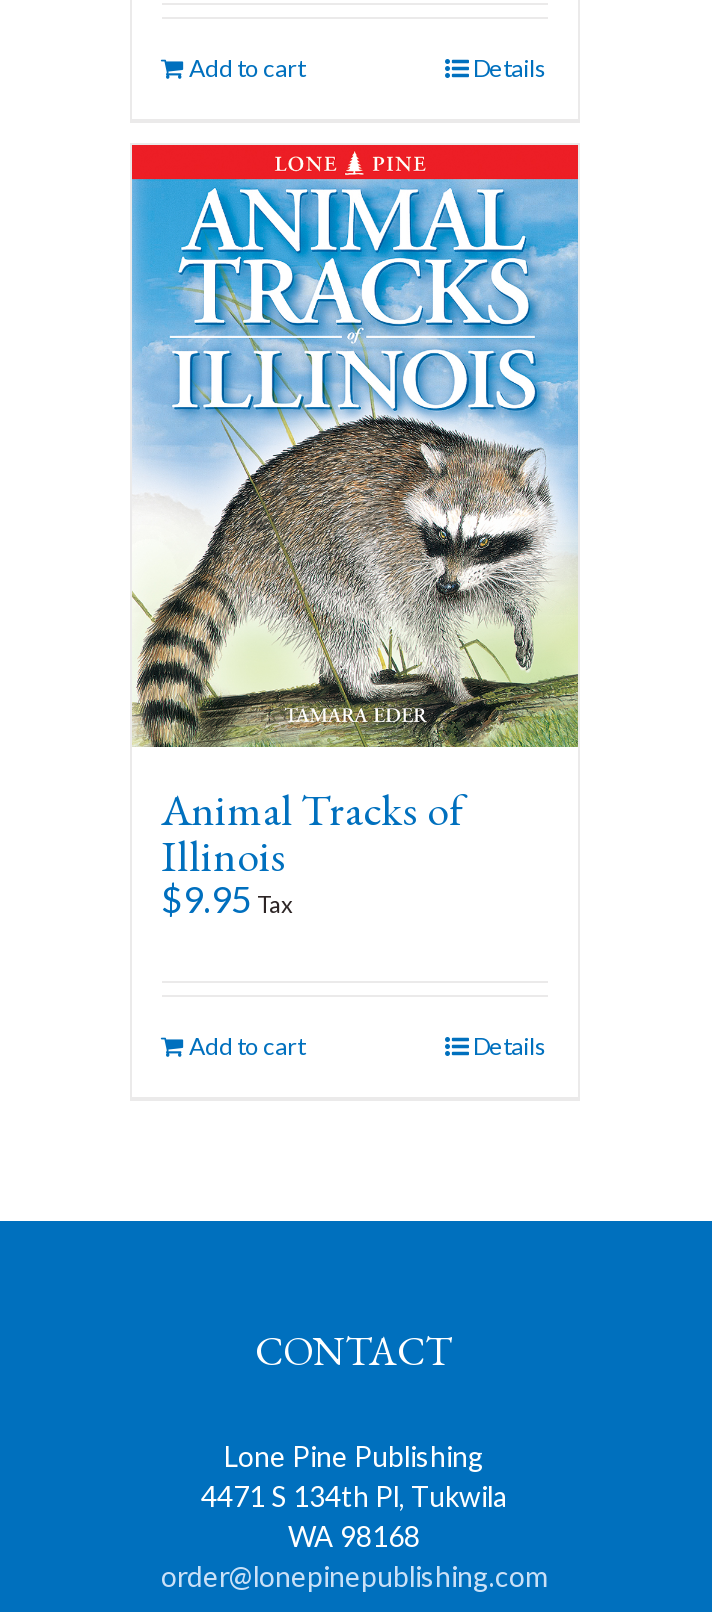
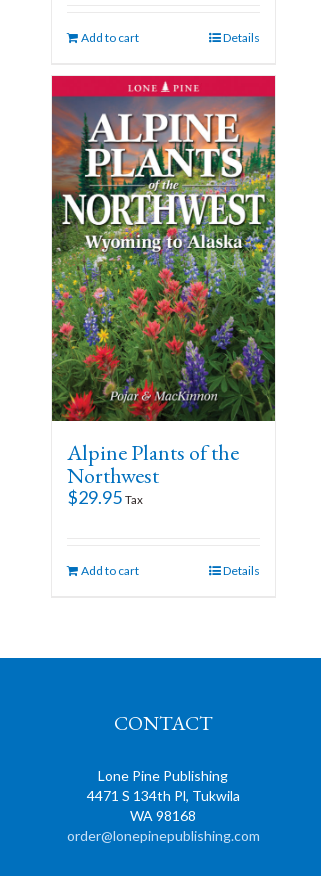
[130,149,580,920] [image] | Animal Tracks of | Illinois | $9.95 Tax -> [51,77,276,508] [image] | Alpine Plants of the | Northwest | $29.95 Tax

